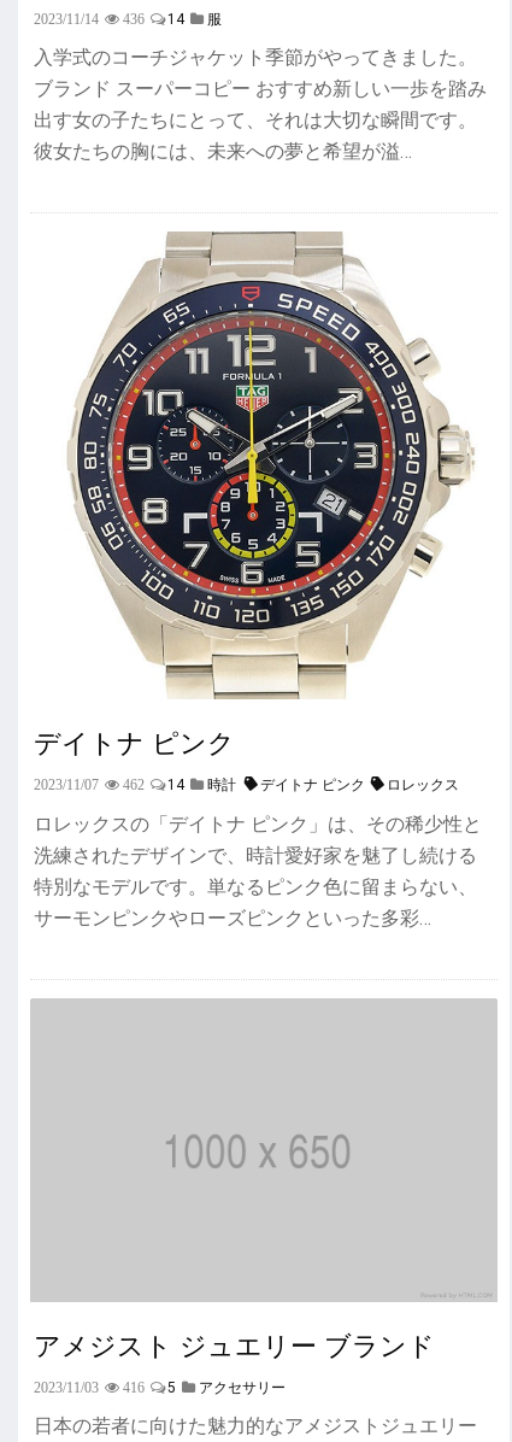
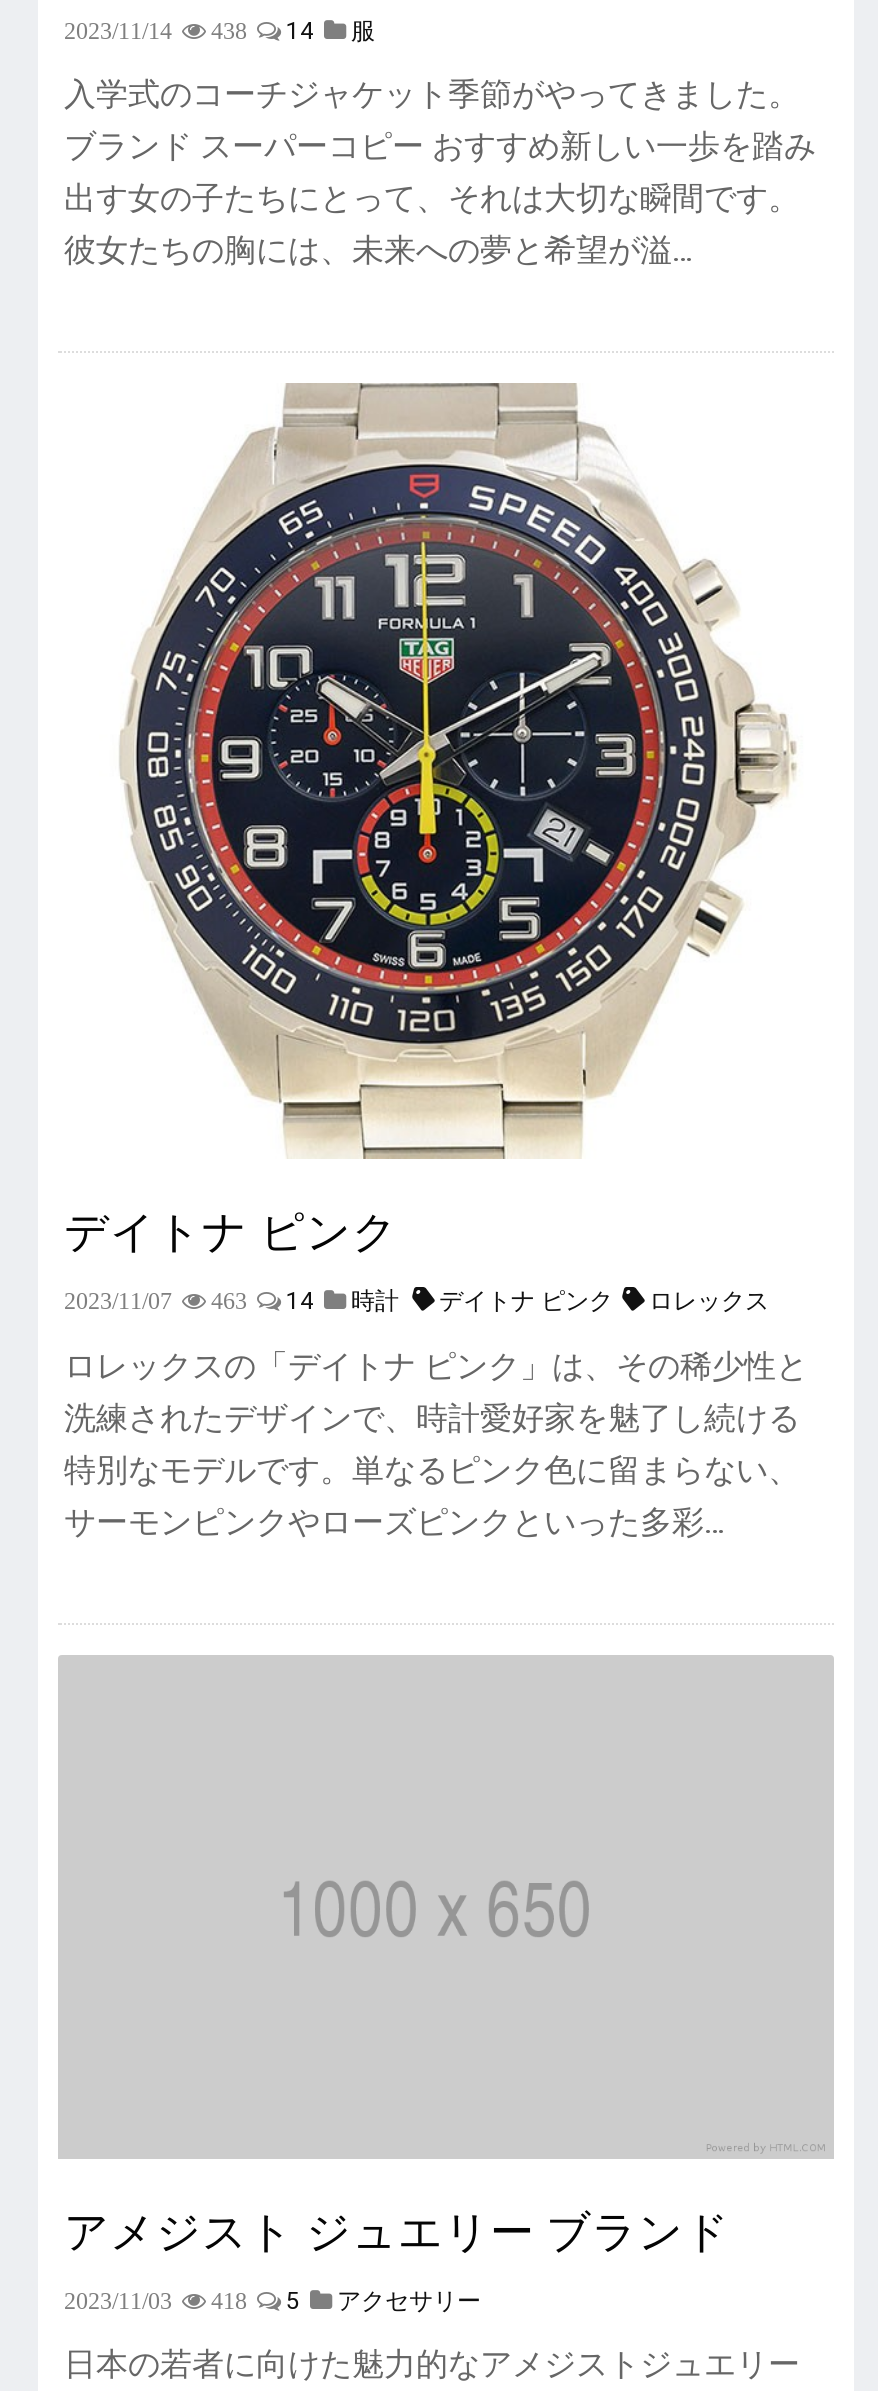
[34,11,221,28] 2023/11/14 436 14 服 -> [64,17,375,45] 2023/11/14 438 14 服
[34,776,458,793] 2023/11/07 462 14 時計 デイトナ ピンク ロレックス -> [64,1287,769,1315] 2023/11/07 463 14 時計 デイトナ ピンク ロレックス
[34,1380,285,1396] 2023/11/03 416 5 アクセサリー -> [64,2287,481,2315] 2023/11/03 418 5 アクセサリー

